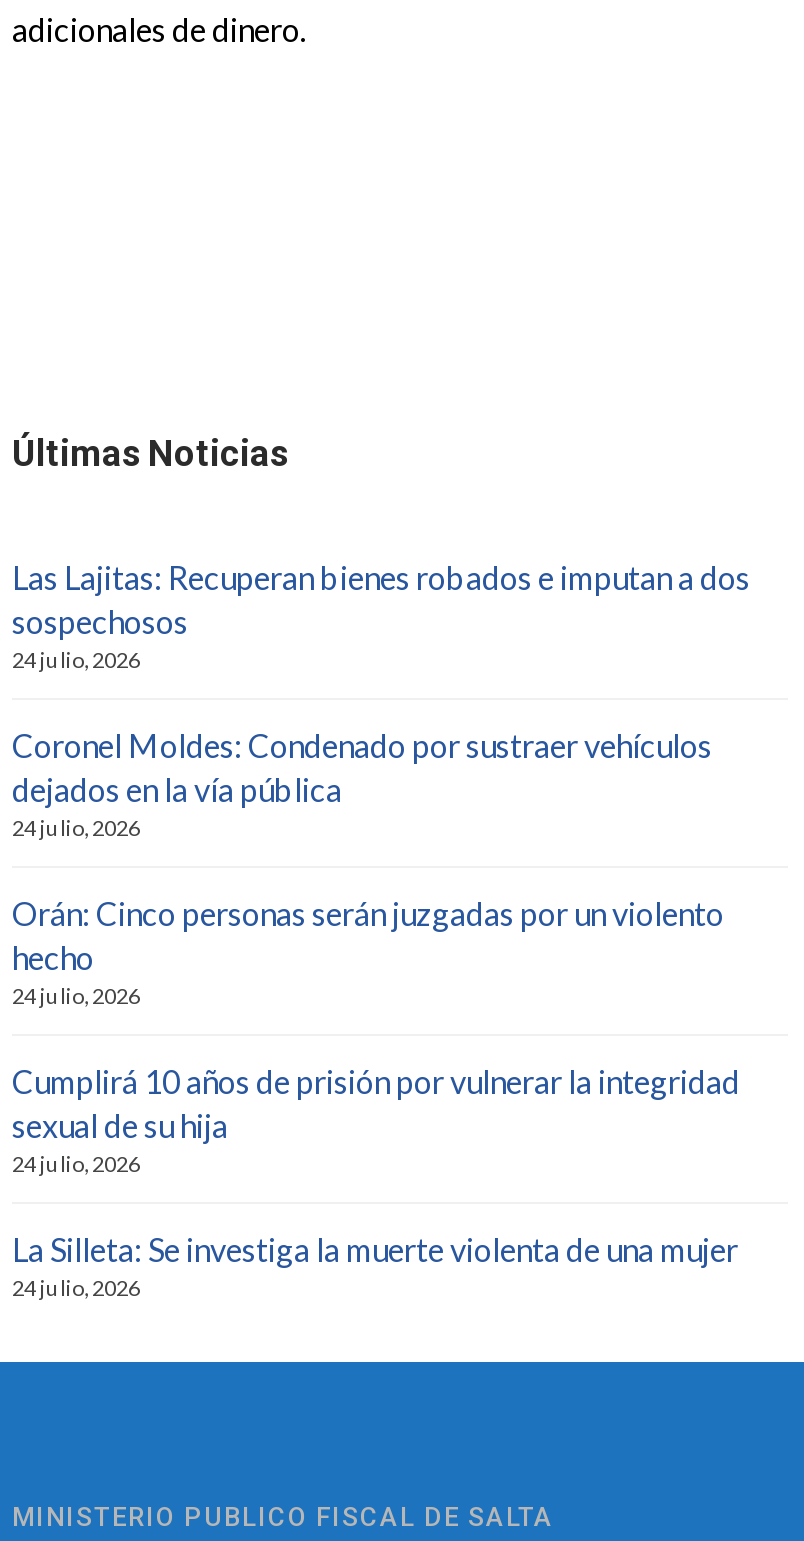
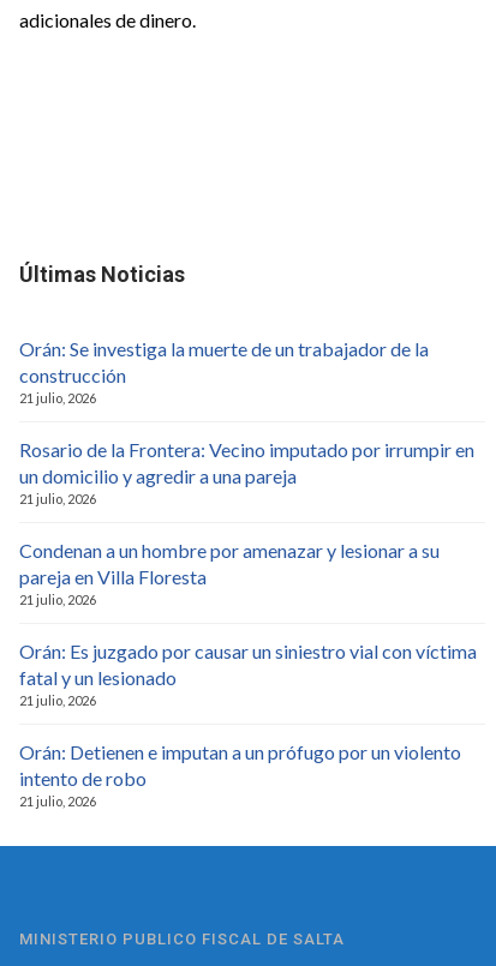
[12,558,750,672] Las Lajitas: Recuperan bienes robados e imputan a dos | sospechosos | 24 julio, 2026 -> [19,337,429,406] Orán: Se investiga la muerte de un trabajador de la | construcción | 21 julio, 2026
[12,726,712,840] Coronel Moldes: Condenado por sustraer vehículos | dejados en la vía pública | 24 julio, 2026 -> [19,438,474,506] Rosario de la Frontera: Vecino imputado por irrumpir en | un domicilio y agredir a una pareja | 21 julio, 2026
[12,894,724,1008] Orán: Cinco personas serán juzgadas por un violento | hecho | 24 julio, 2026 -> [19,539,440,607] Condenan a un hombre por amenazar y lesionar a su | pareja en Villa Floresta | 21 julio, 2026
[12,1062,740,1176] Cumplirá 10 años de prisión por vulnerar la integridad | sexual de su hija | 24 julio, 2026 -> [19,640,477,708] Orán: Es juzgado por causar un siniestro vial con víctima | fatal y un lesionado | 21 julio, 2026
[12,1230,744,1300] La Silleta: Se investiga la muerte violenta de una mujer | 24 julio, 2026 -> [19,740,461,809] Orán: Detienen e imputan a un prófugo por un violento | intento de robo | 21 julio, 2026

